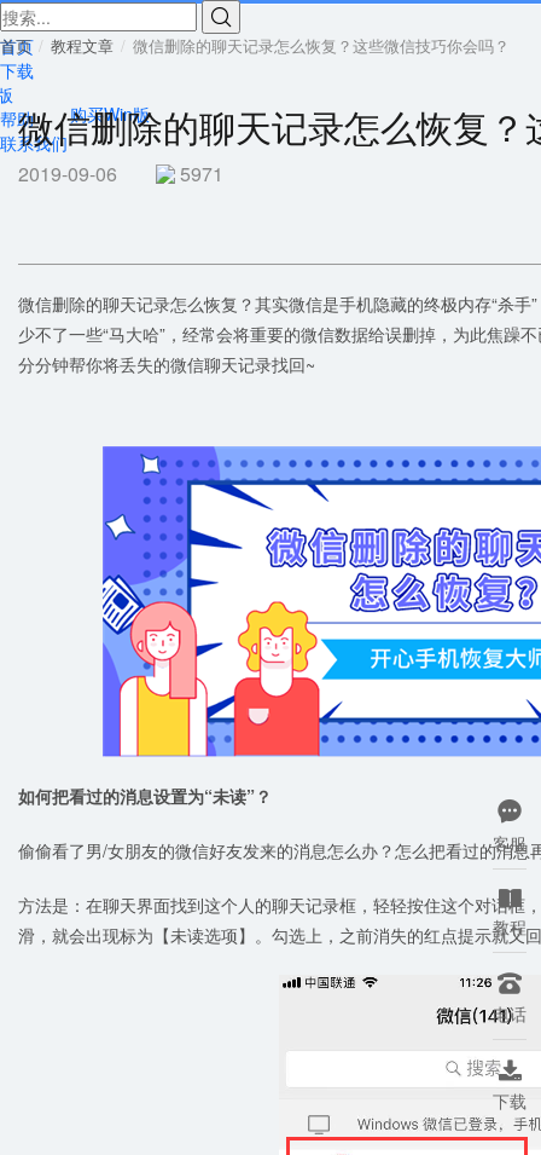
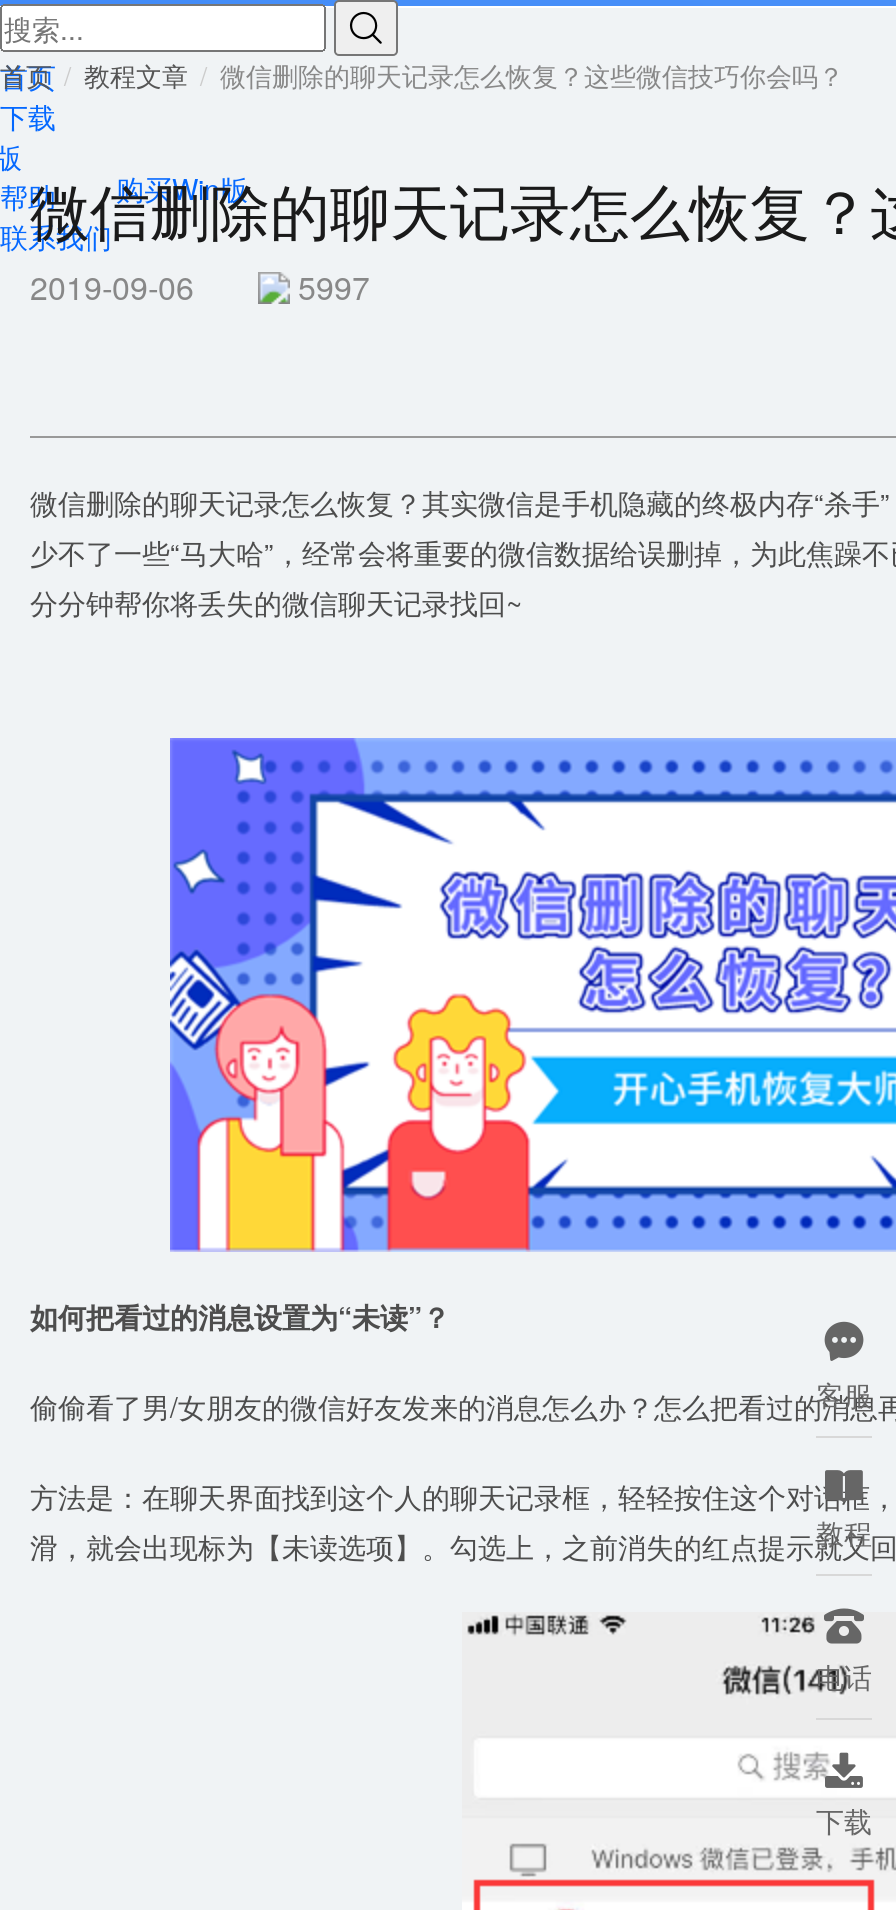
[18,160,223,187] 2019-09-06 5971 -> [30,264,370,310] 2019-09-06 5997

